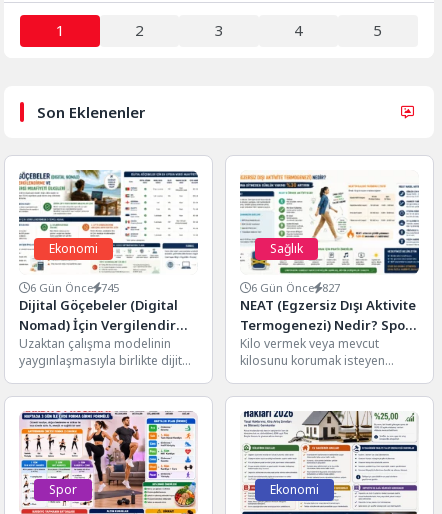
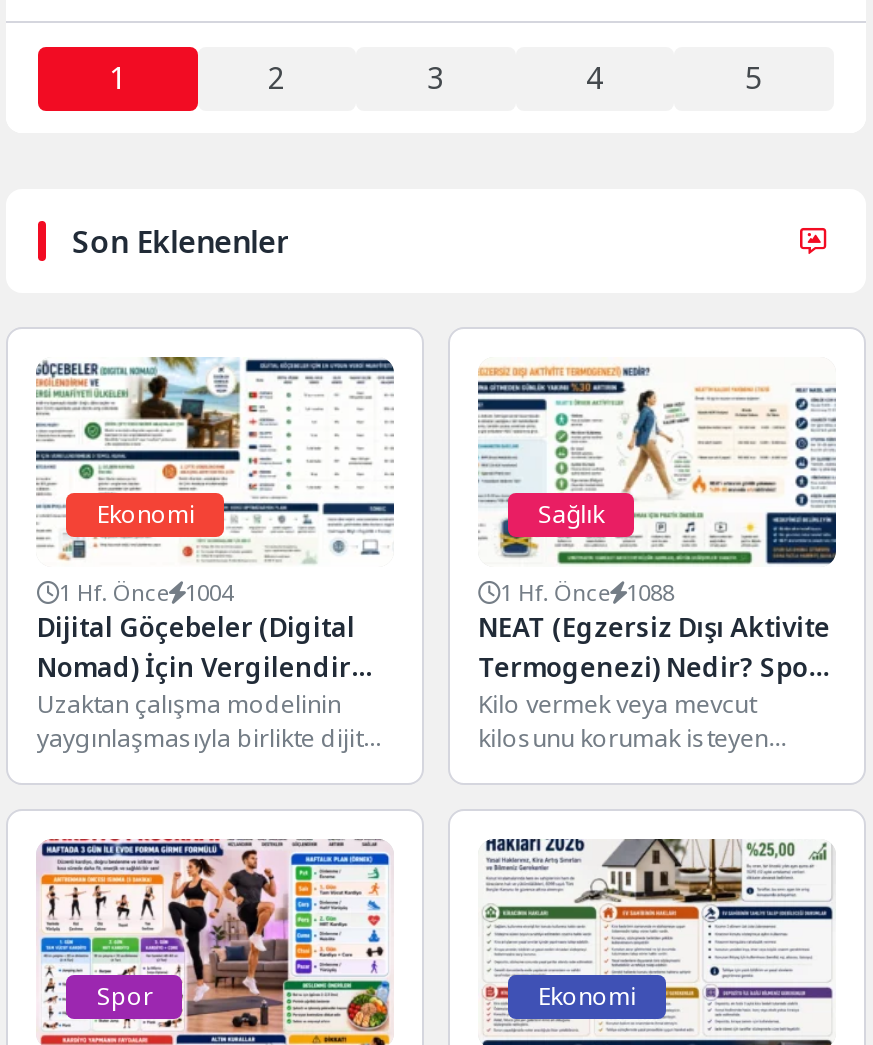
[30,280,119,295] 6 Gün Önce 745 -> [59,576,233,606] 1 Hf. Önce 1004
[251,280,340,295] 6 Gün Önce 827 -> [500,576,674,606] 1 Hf. Önce 1088

